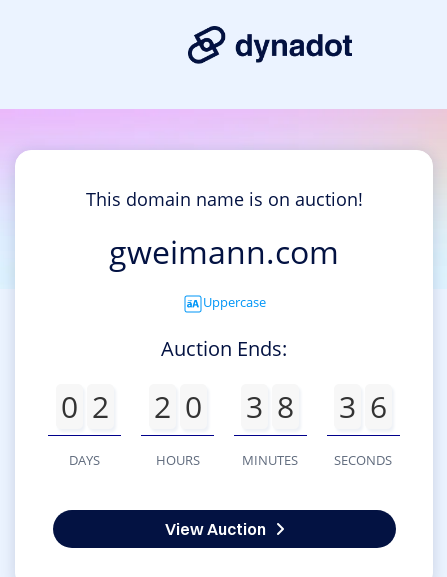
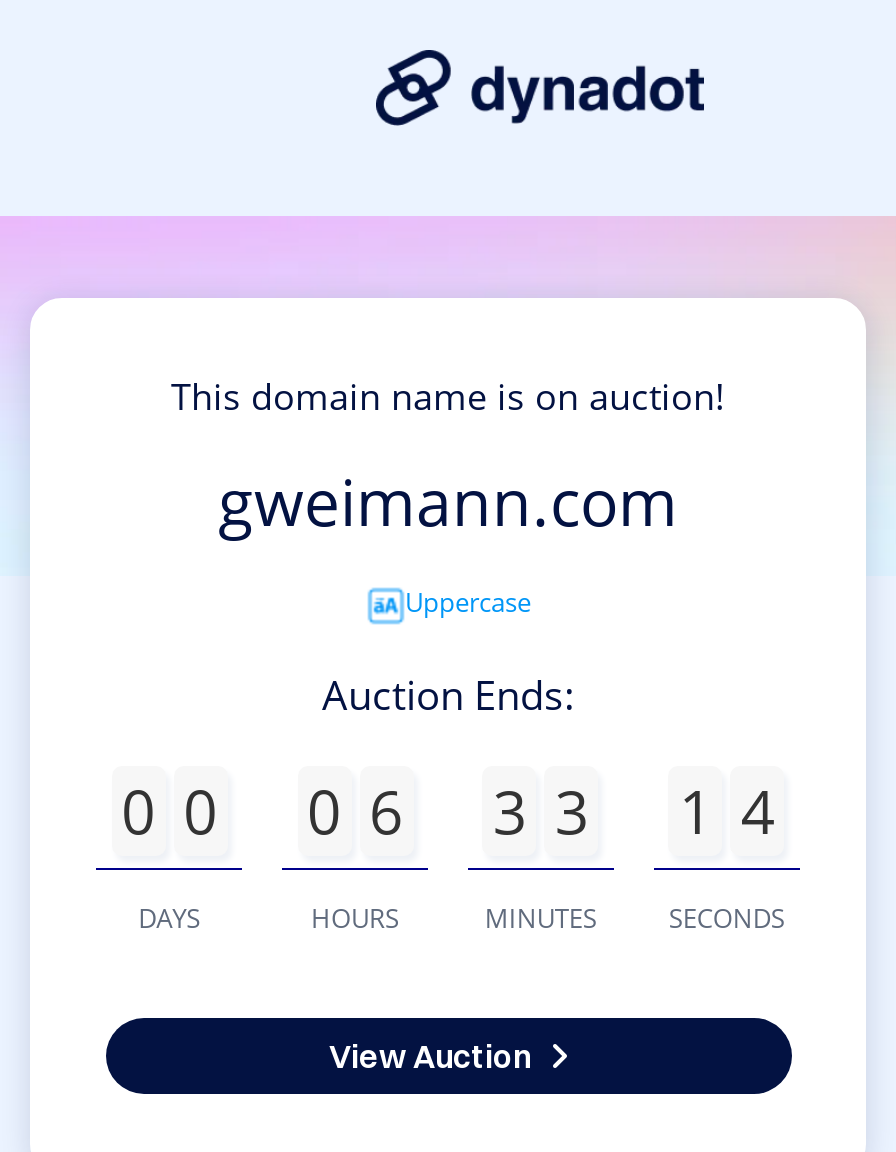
[61,386,109,427] 0 2 -> [121,770,217,852] 0 0
[153,386,201,427] 2 0 -> [307,770,403,852] 0 6
[246,386,294,427] 3 8 -> [493,770,589,852] 3 3
[339,386,387,427] 3 6 -> [679,770,775,852] 1 4

